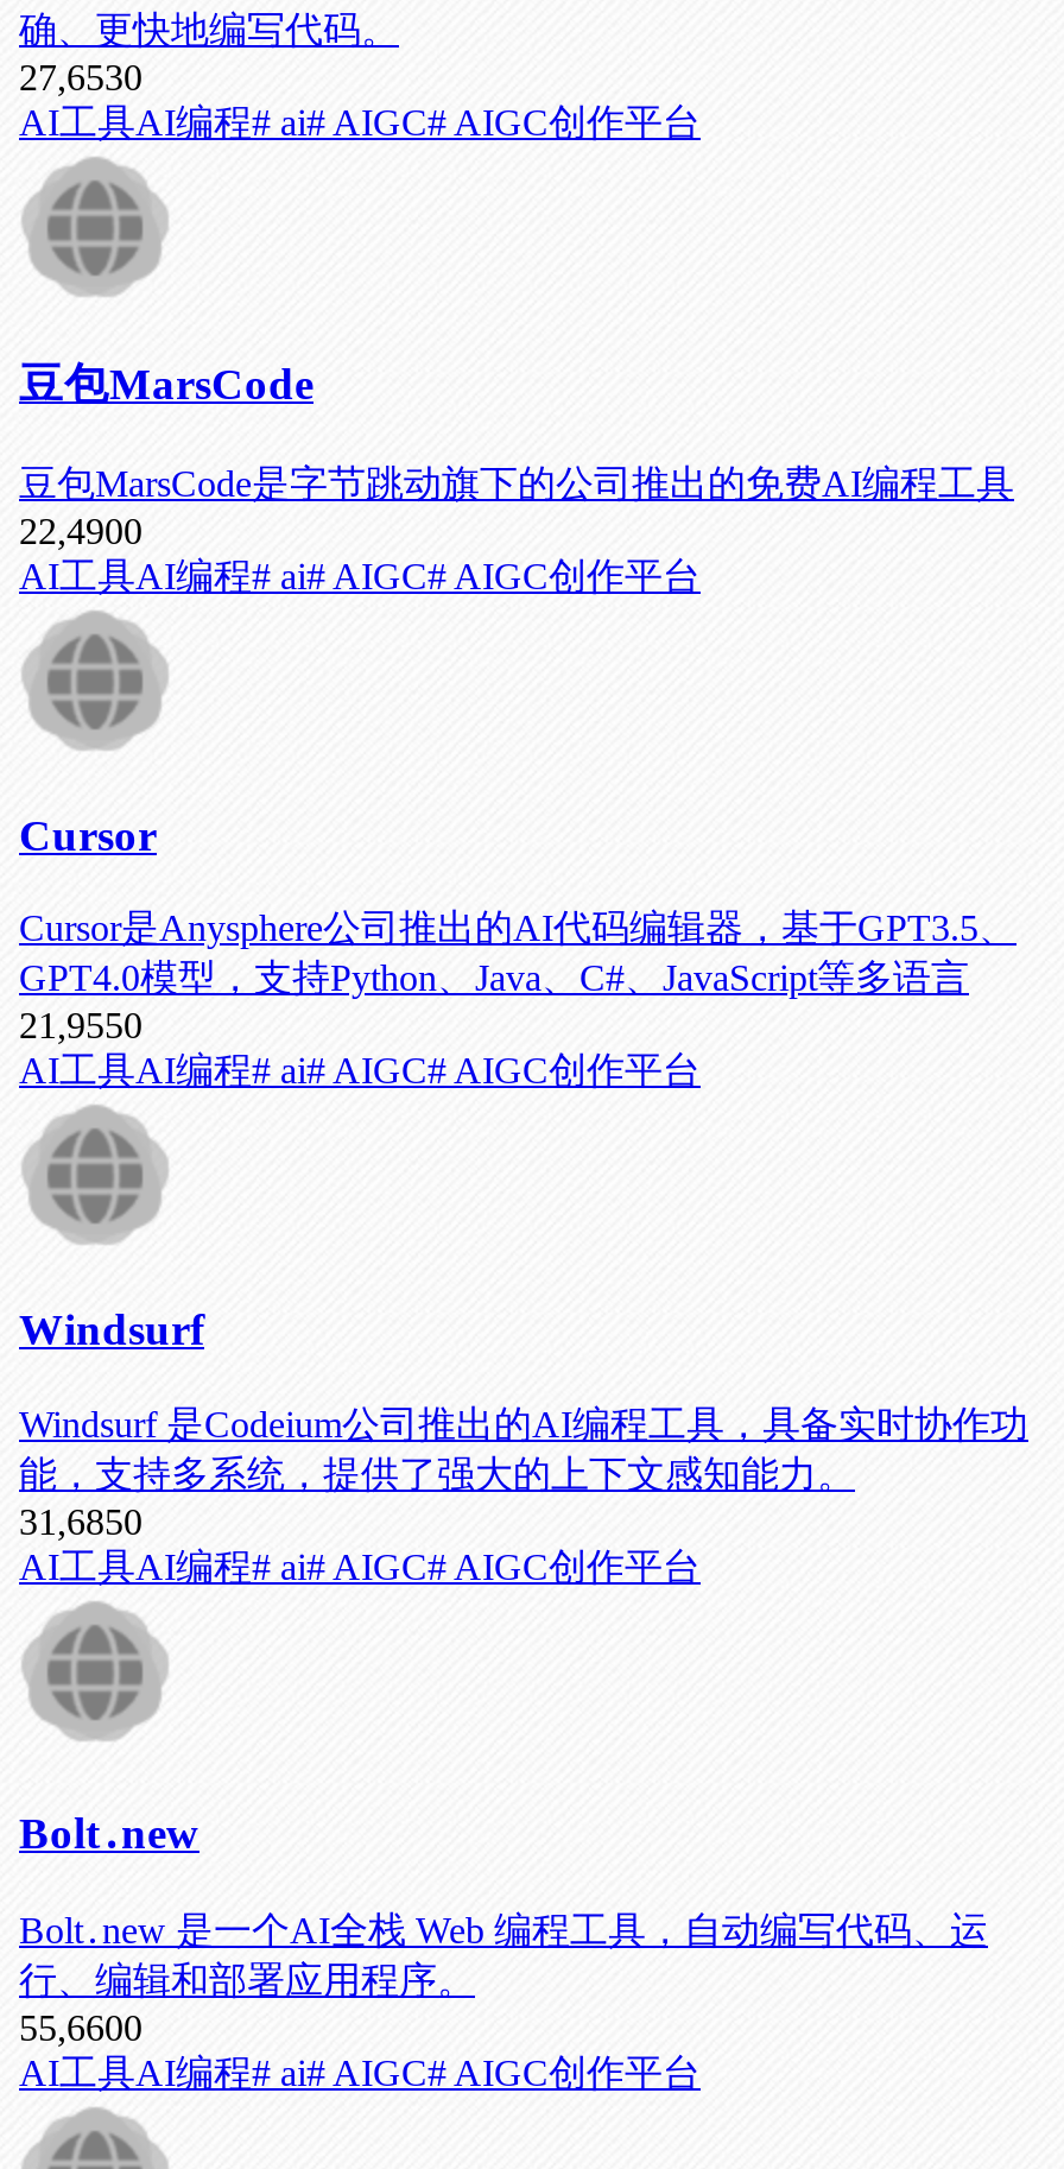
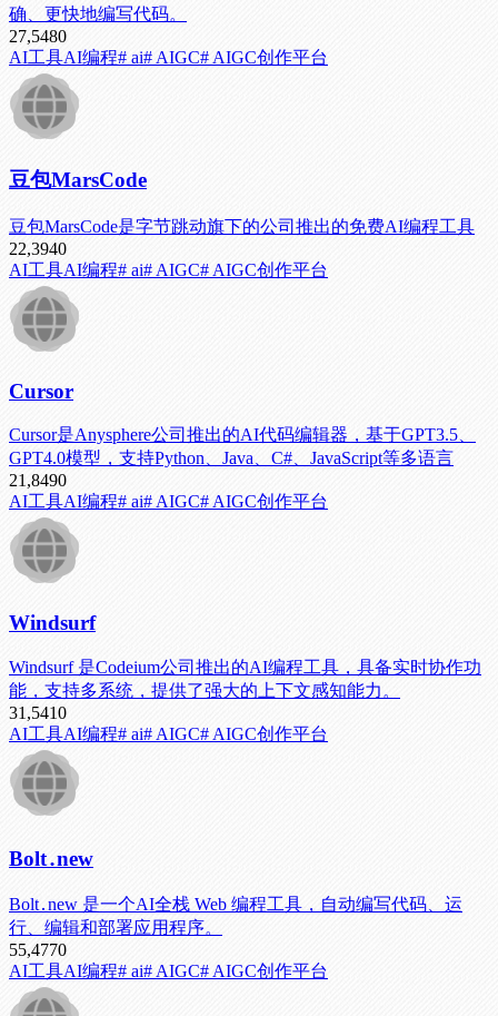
[19,56,142,96] 27,6530 -> [9,26,67,45] 27,5480
[19,511,142,551] 22,4900 -> [9,239,67,258] 22,3940
[19,1006,142,1046] 21,9550 -> [9,471,67,490] 21,8490
[19,1501,142,1541] 31,6850 -> [9,703,67,722] 31,5410
[19,2008,142,2048] 55,6600 -> [9,941,67,959] 55,4770

